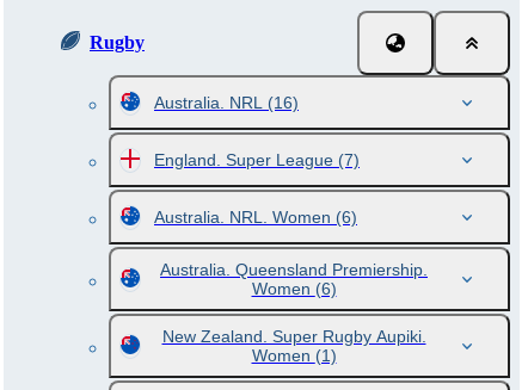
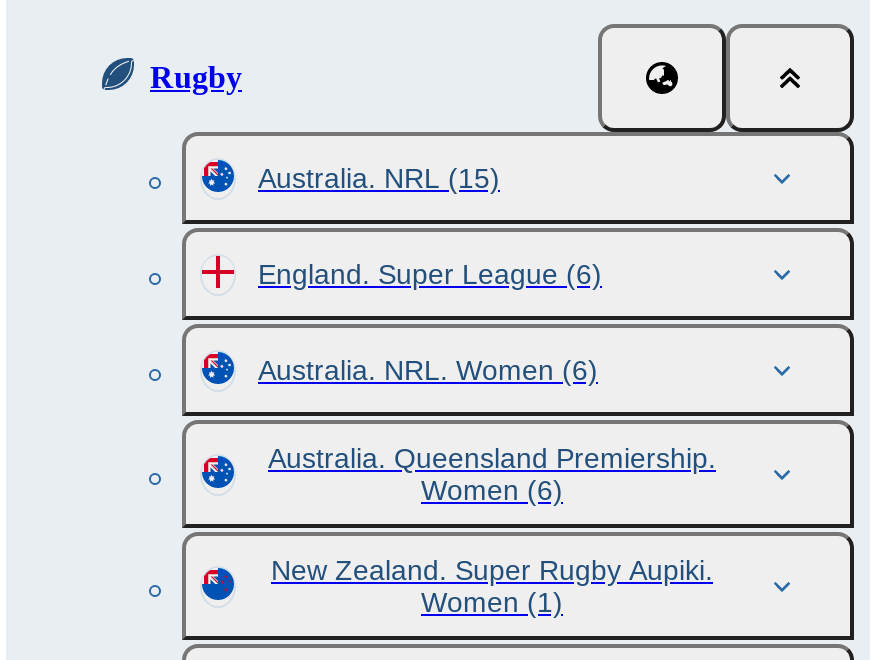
[154,93,299,112] Australia. NRL (16) -> [258,162,500,194] Australia. NRL (15)
[154,150,360,169] England. Super League (7) -> [258,258,602,290] England. Super League (6)

